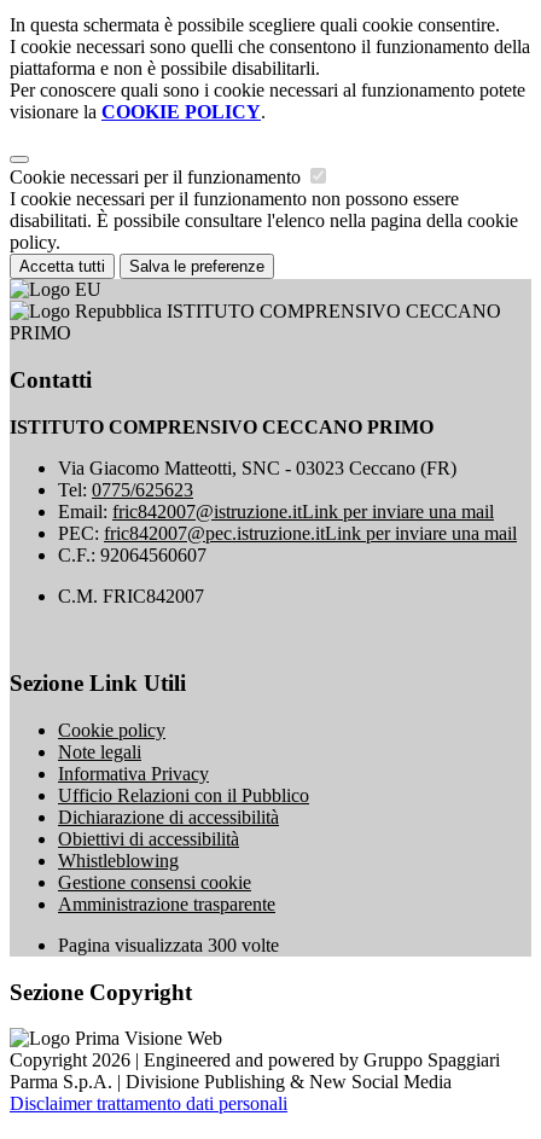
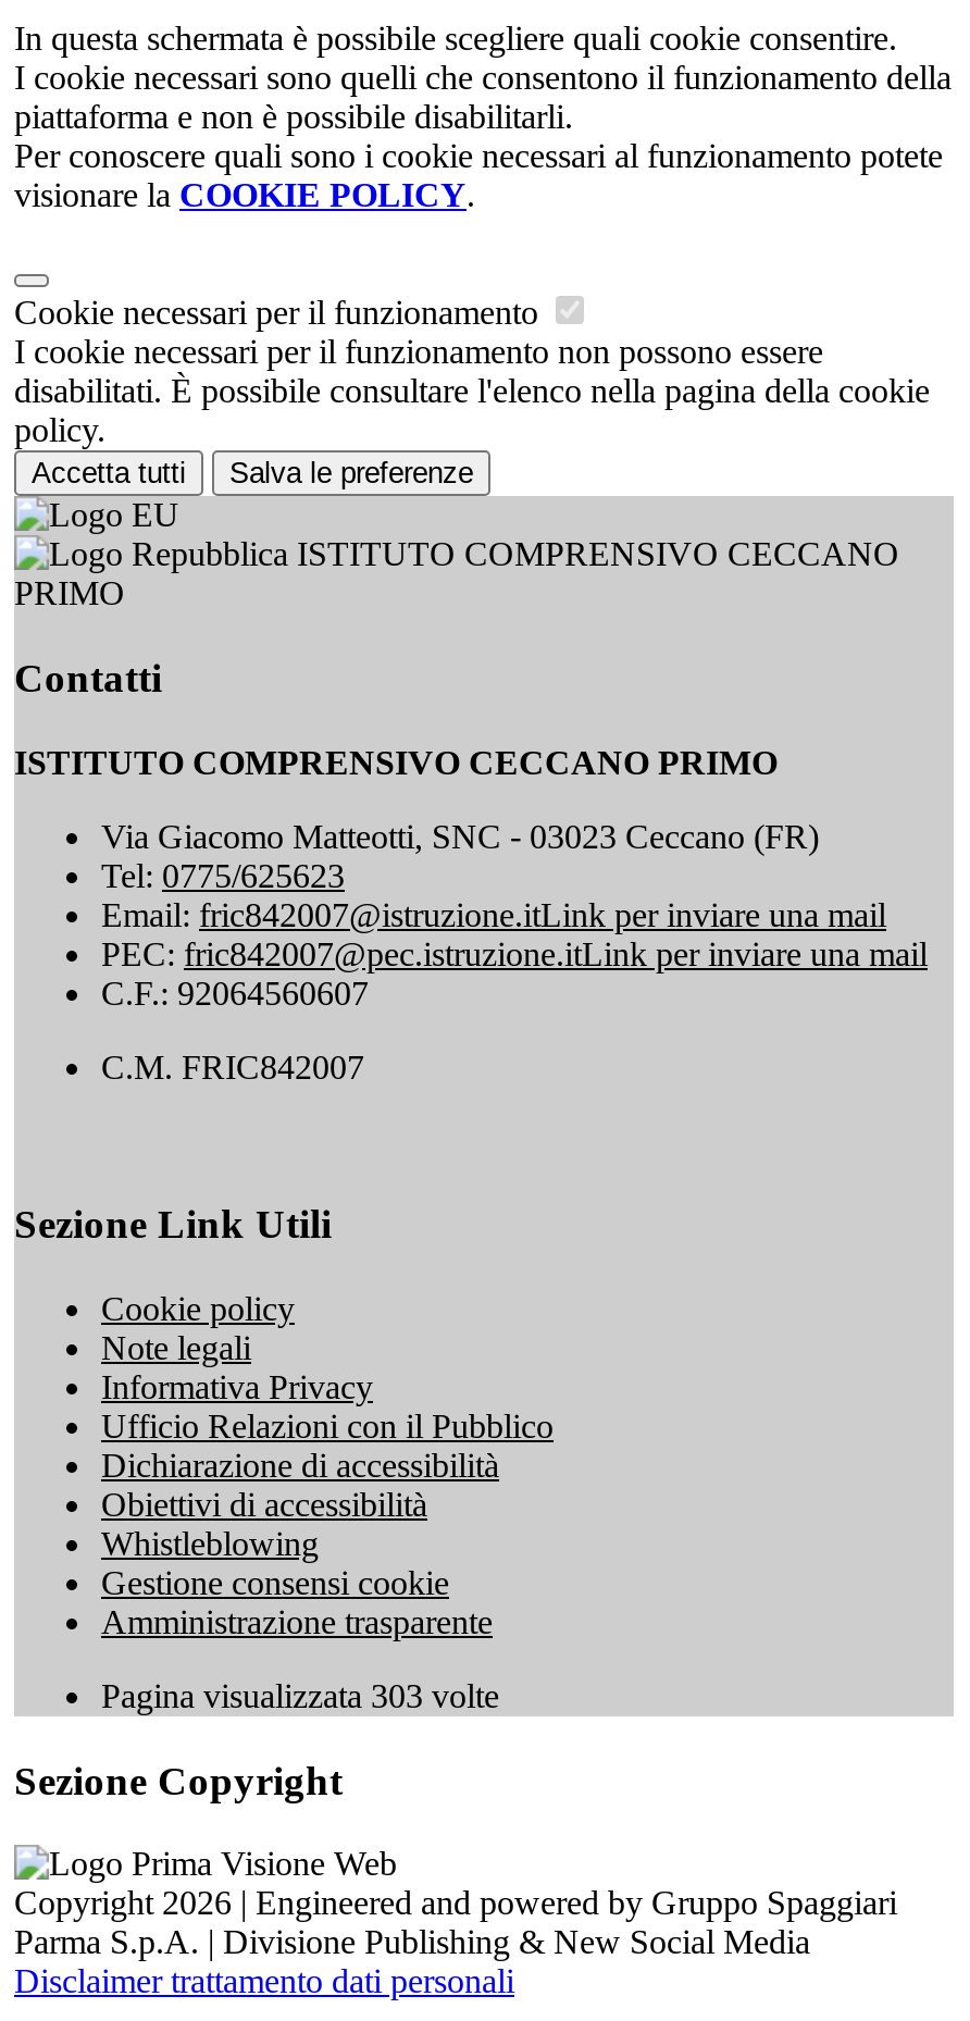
[58,935,279,955] Pagina visualizzata 300 volte -> [101,1677,499,1714] Pagina visualizzata 303 volte

